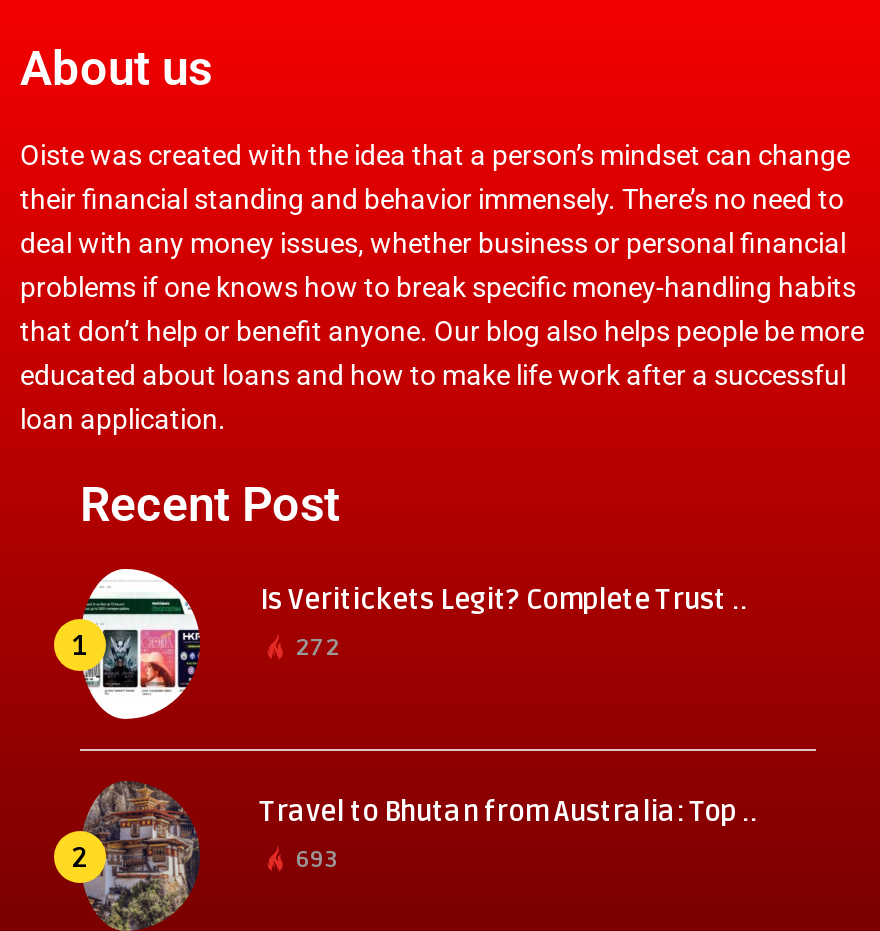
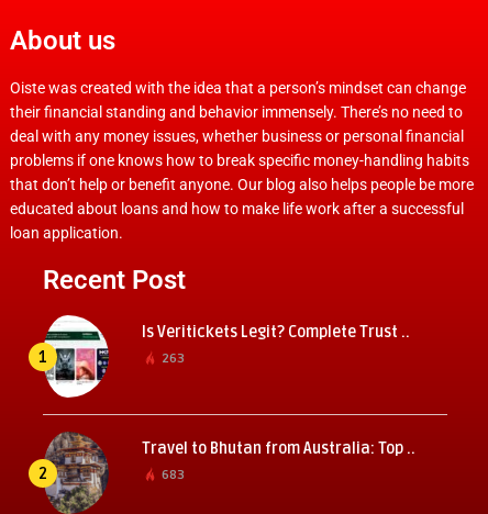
[296,634,340,664] 272 -> [162,351,185,367] 263
[296,846,338,876] 693 -> [162,467,185,484] 683

